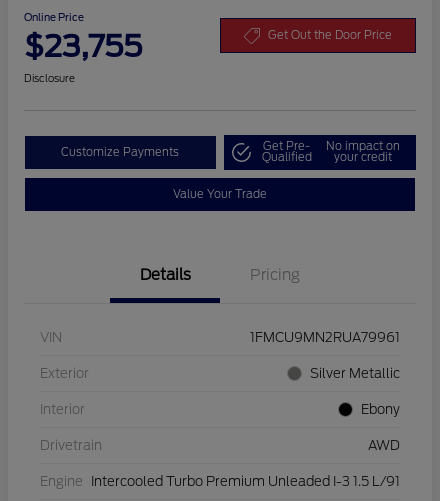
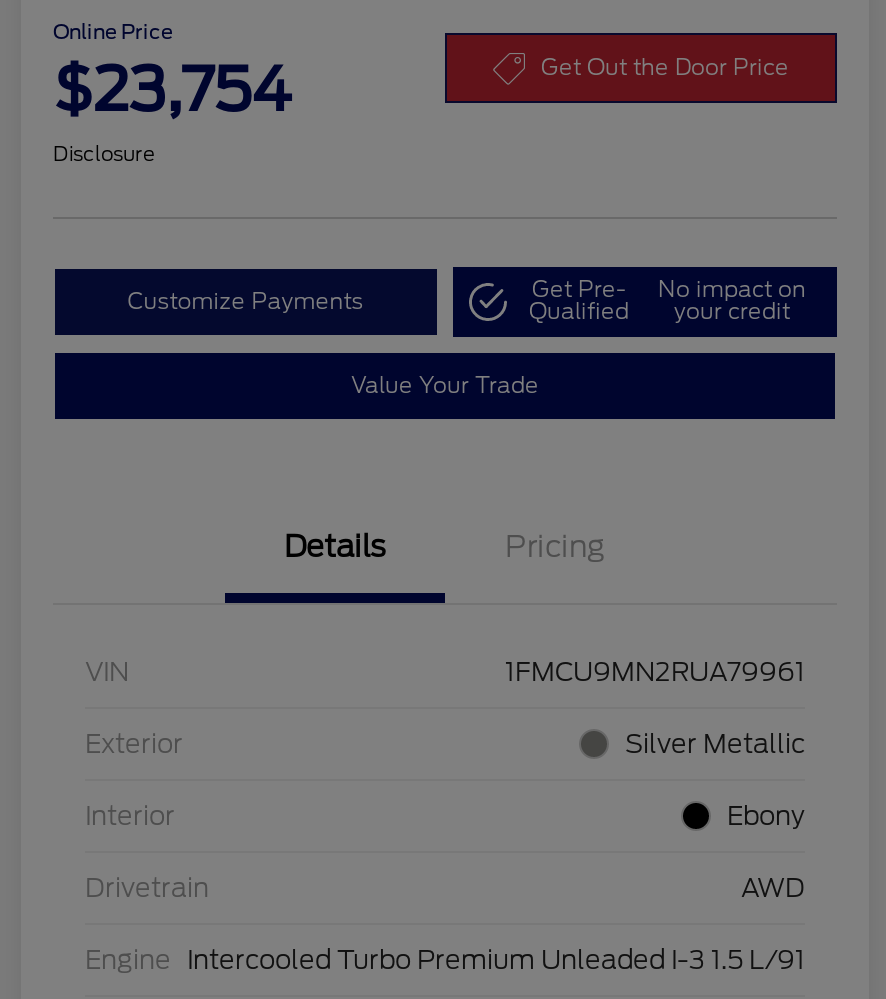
[24,28,142,64] $23,755 -> [53,53,291,125] $23,754

